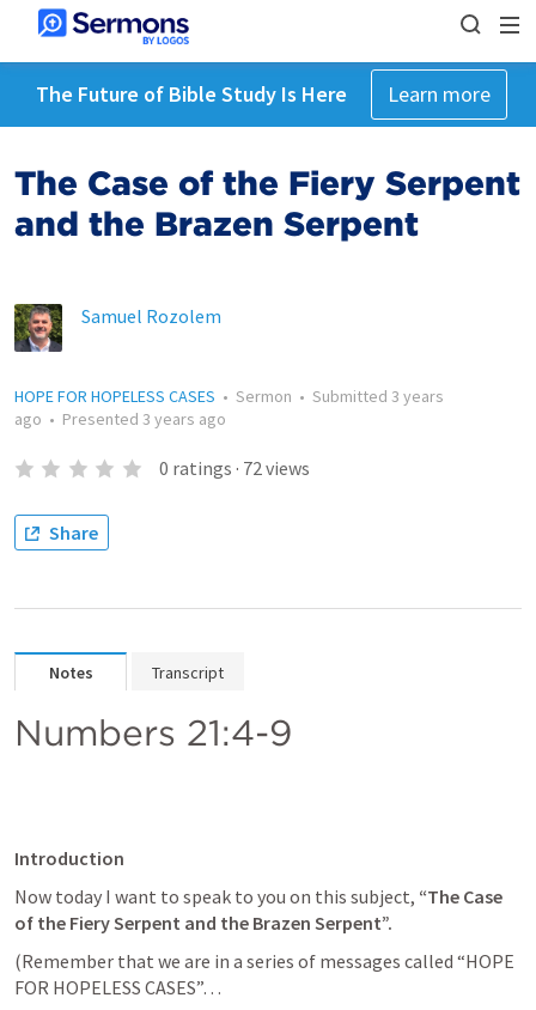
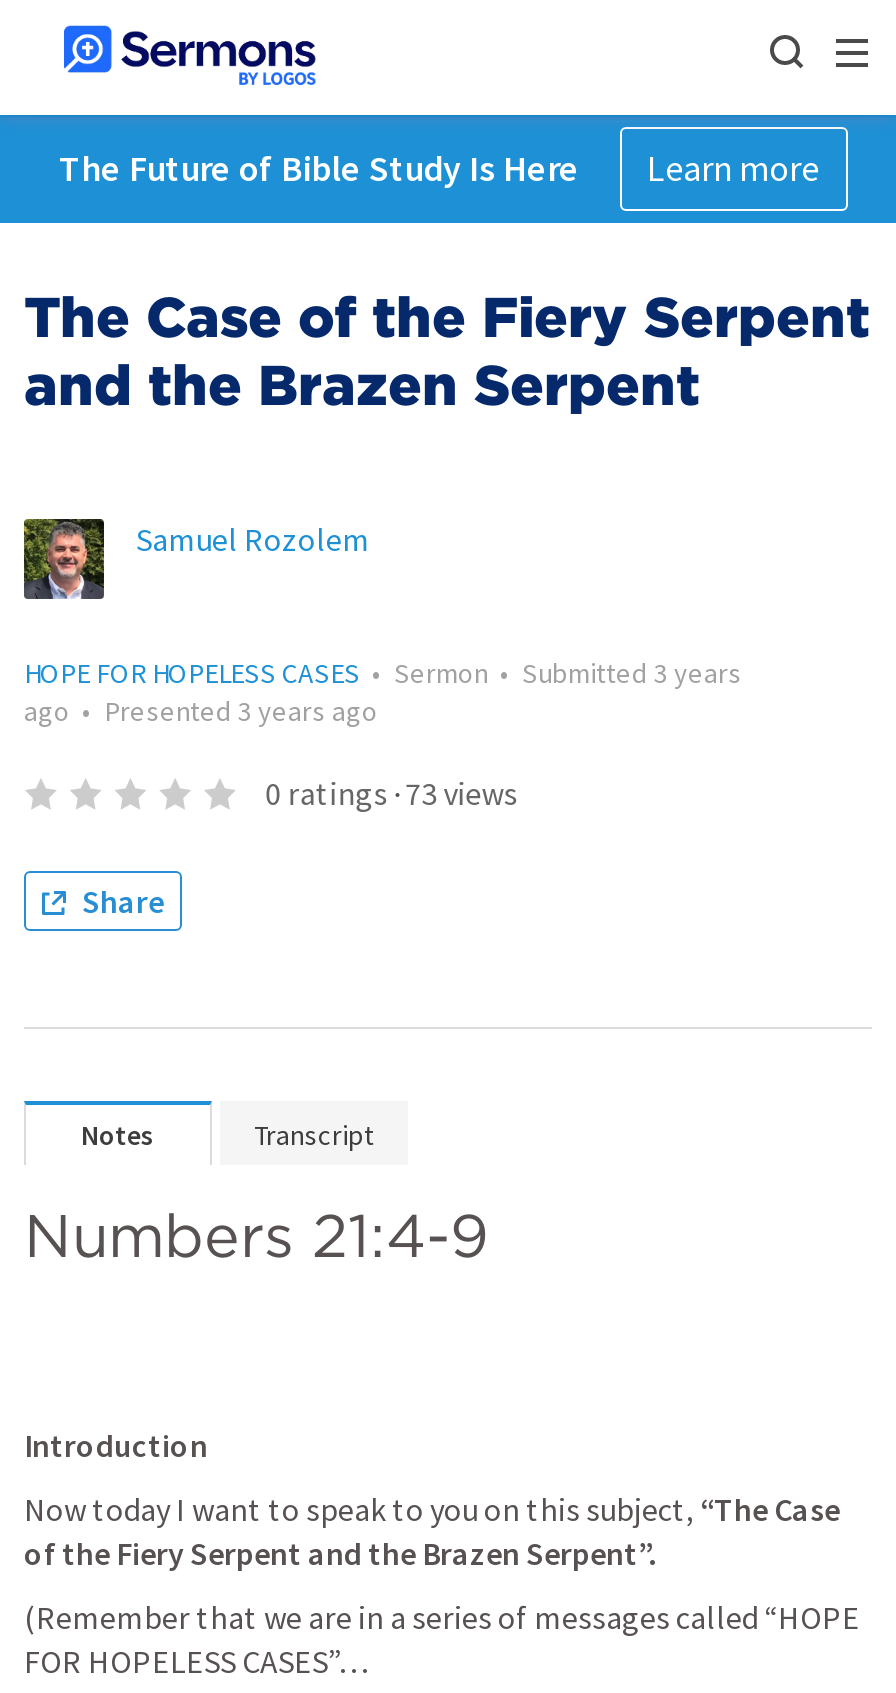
[159,456,310,480] 0 ratings · 72 views -> [265,773,517,813] 0 ratings · 73 views

